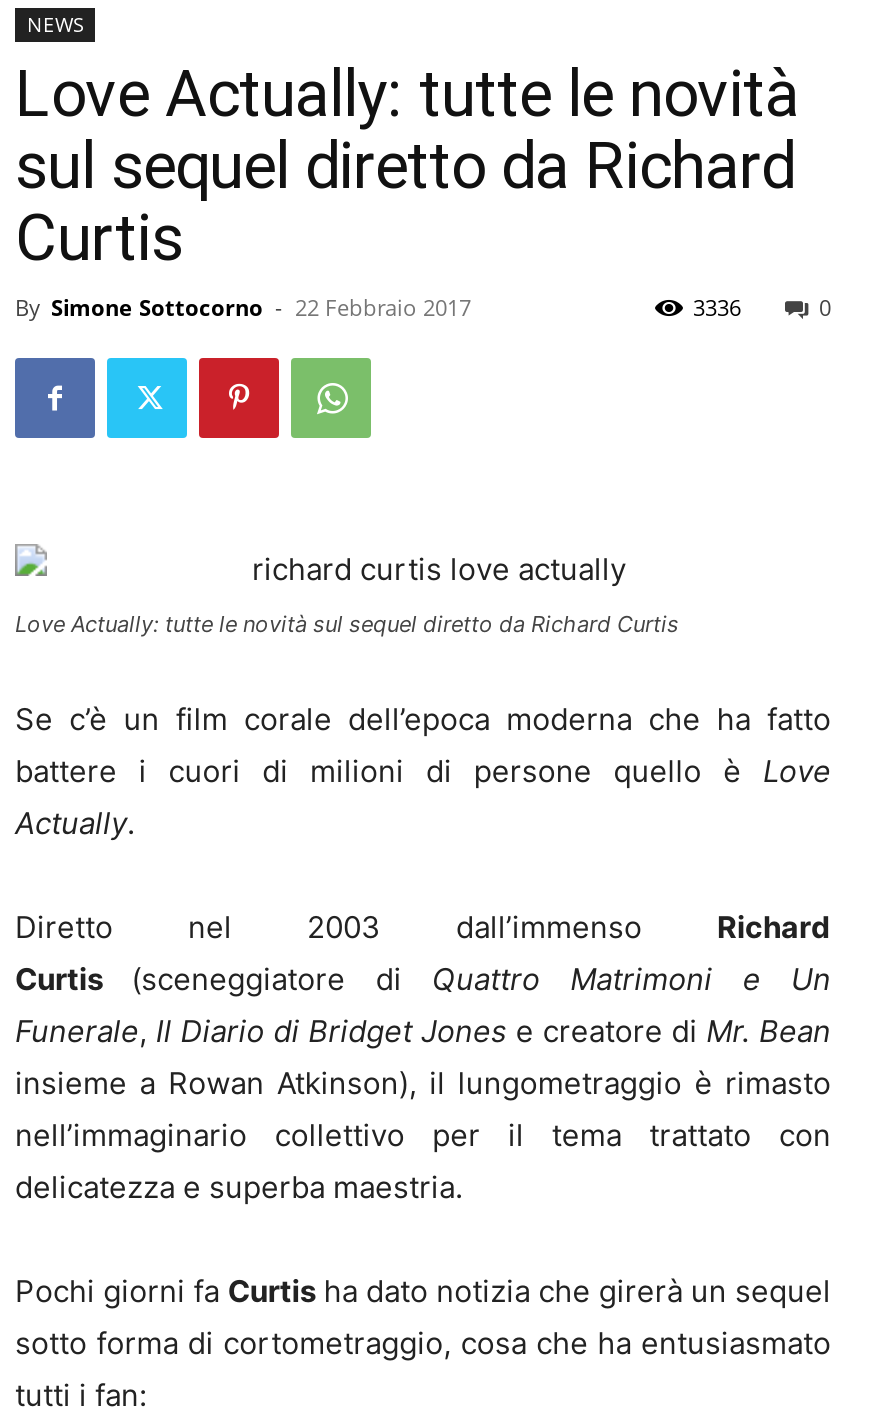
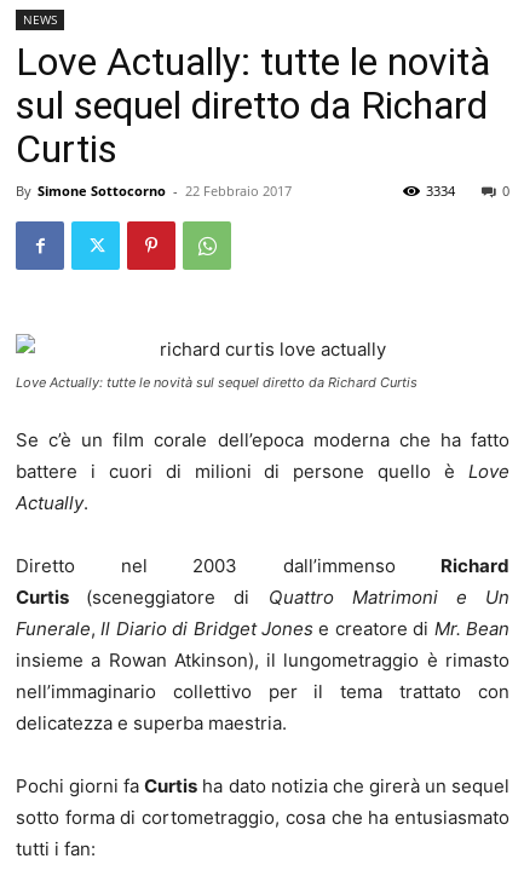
[693,292,741,322] 3336 -> [426,181,455,200] 3334

